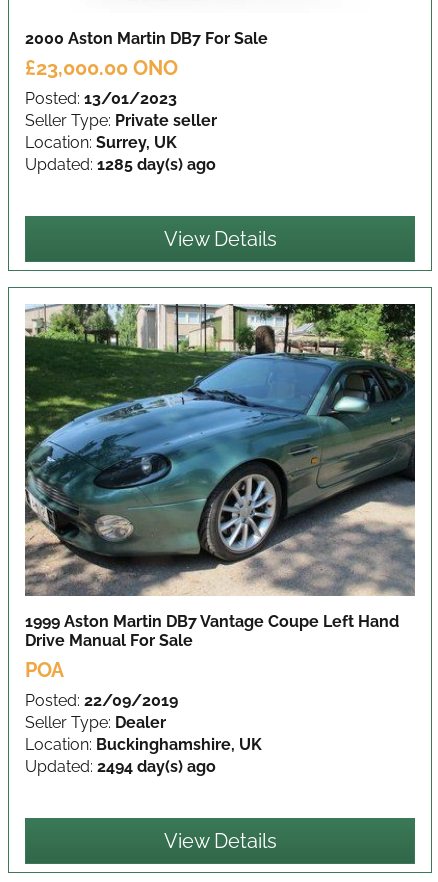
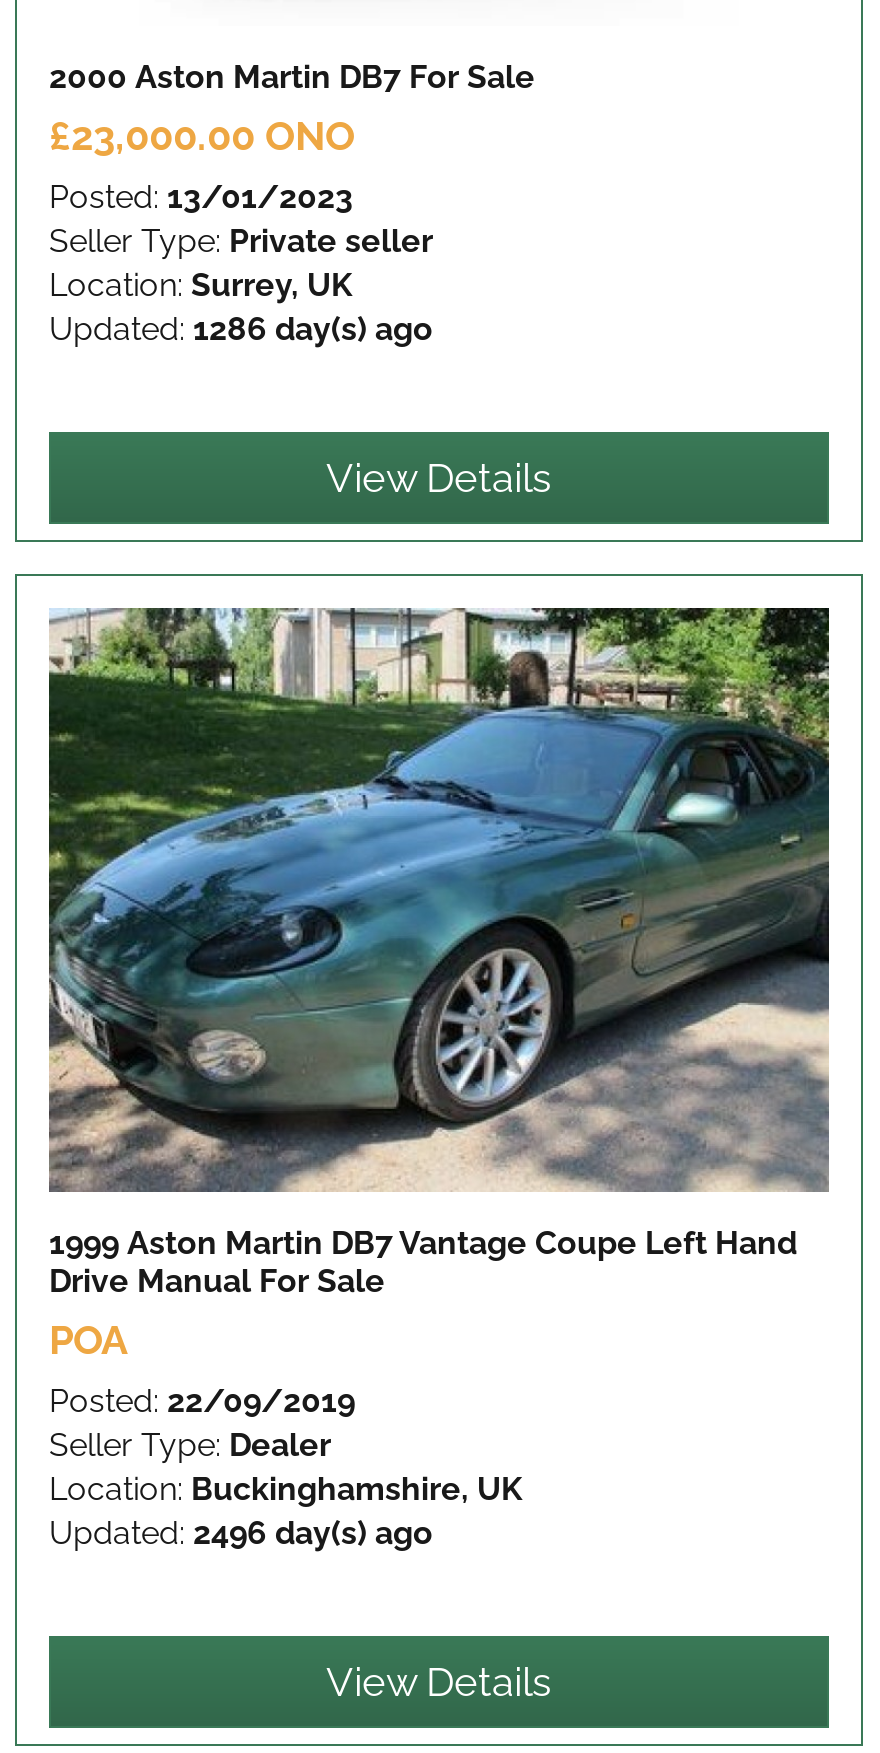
[25,154,216,173] Updated: 1285 day(s) ago -> [49,309,433,347] Updated: 1286 day(s) ago
[25,757,216,776] Updated: 2494 day(s) ago -> [49,1514,433,1552] Updated: 2496 day(s) ago

